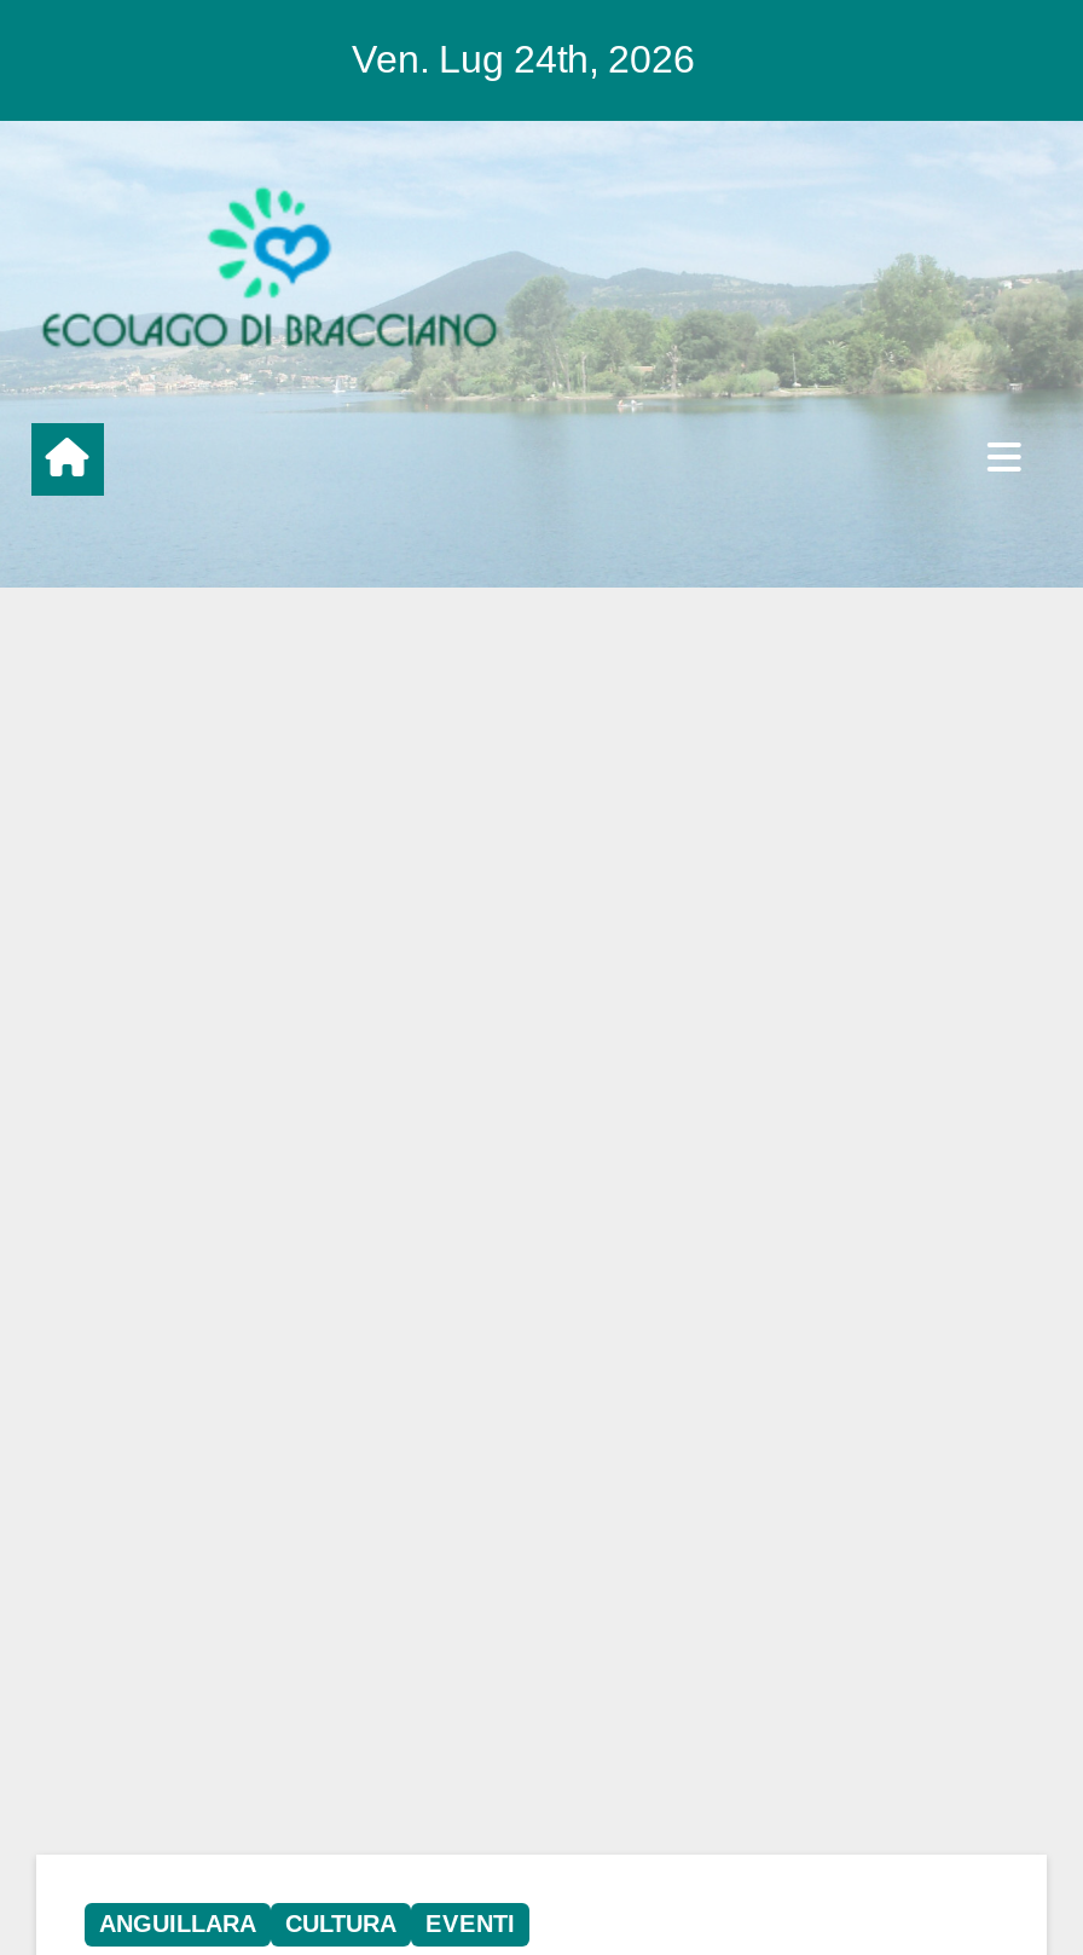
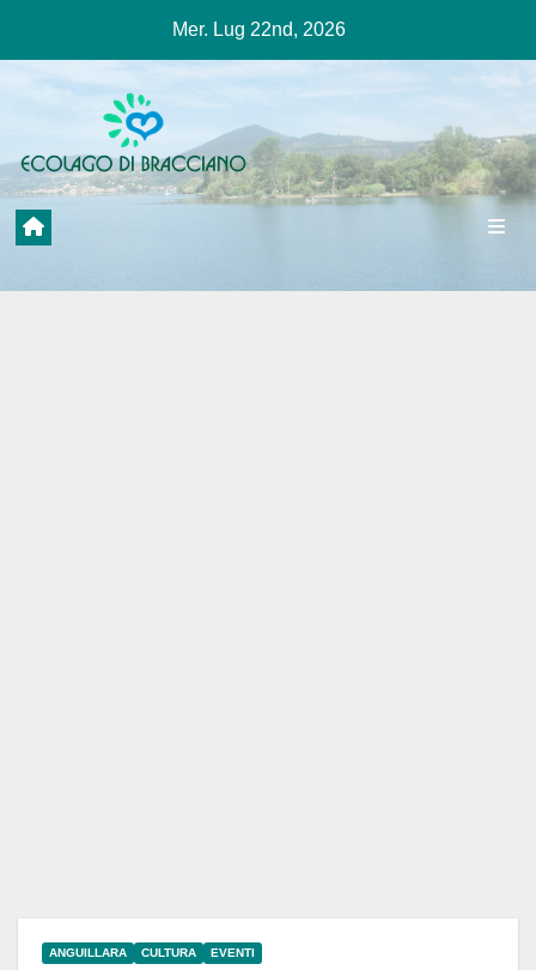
[352,39,695,80] Ven. Lug 24th, 2026 -> [172,19,346,40] Mer. Lug 22nd, 2026

